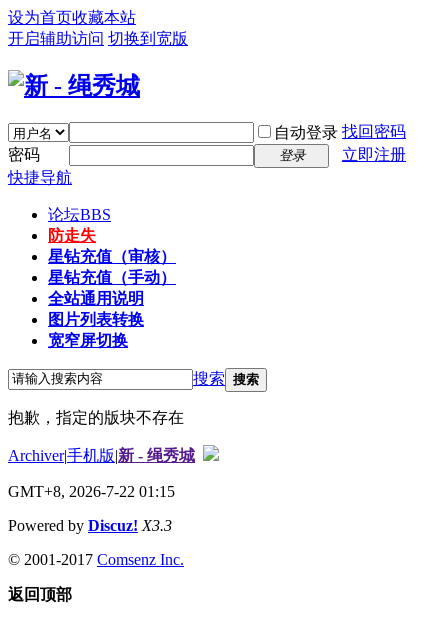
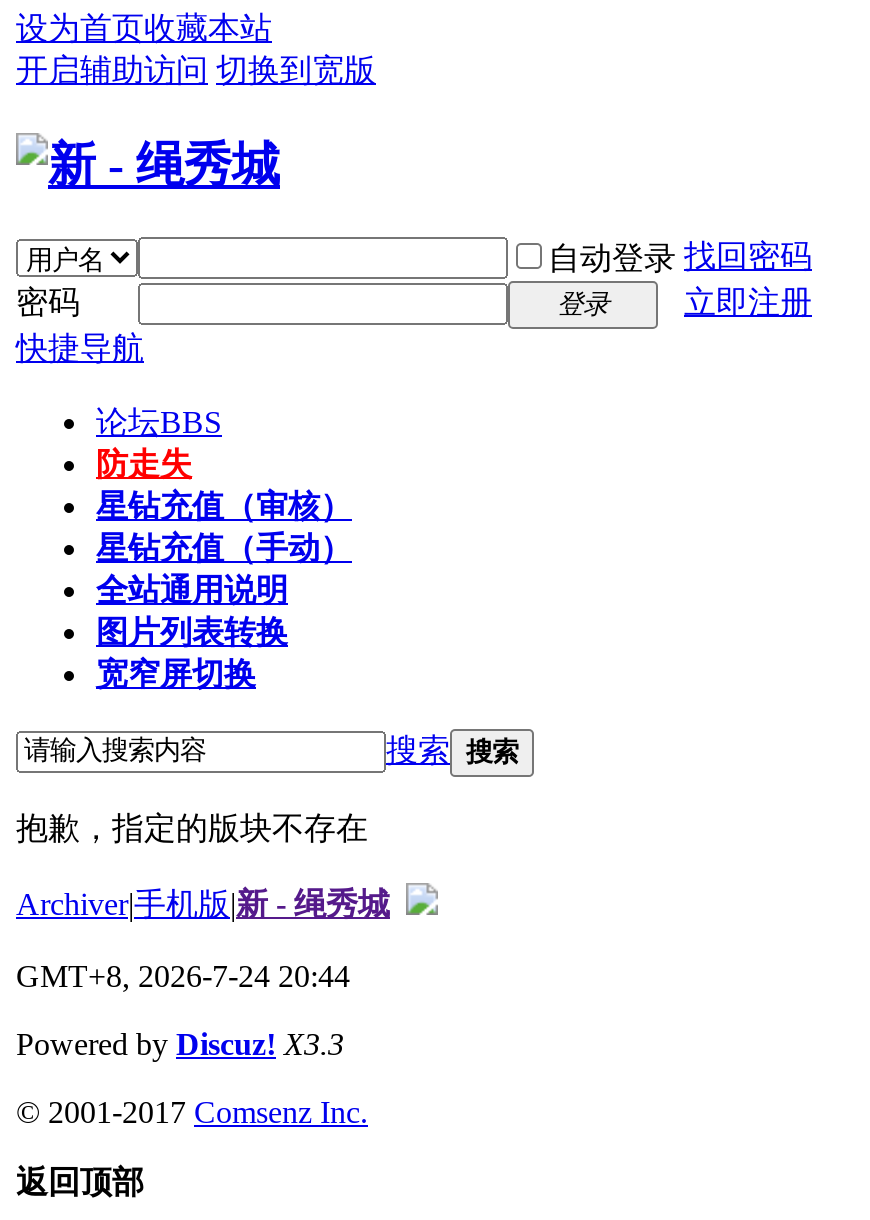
[8,483,175,500] GMT+8, 2026-7-22 01:15 -> [16,959,350,993] GMT+8, 2026-7-24 20:44

